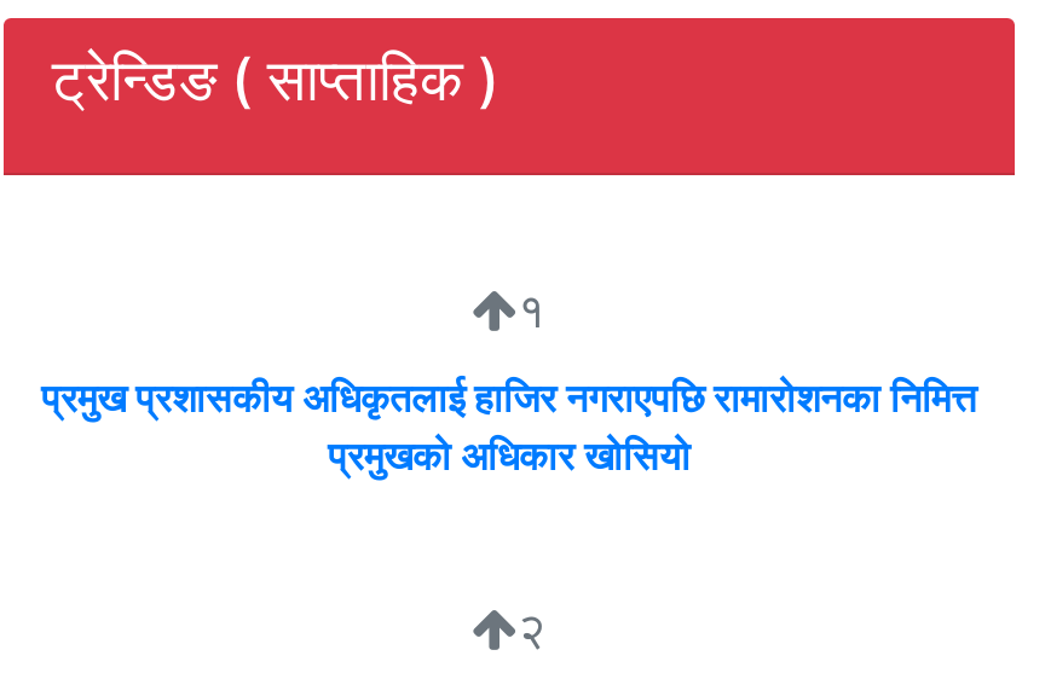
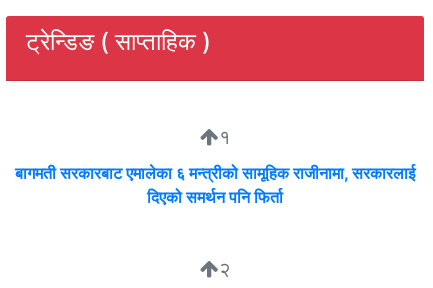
[41,374,977,480] प्रमुख प्रशासकीय अधिकृतलाई हाजिर नगराएपछि रामारोशनका निमित्त | प्रमुखको अधिकार खोसियो -> [15,163,415,207] बागमती सरकारबाट एमालेका ६ मन्त्रीको सामूहिक राजीनामा, सरकारलाई | दिएको समर्थन पनि फिर्ता

